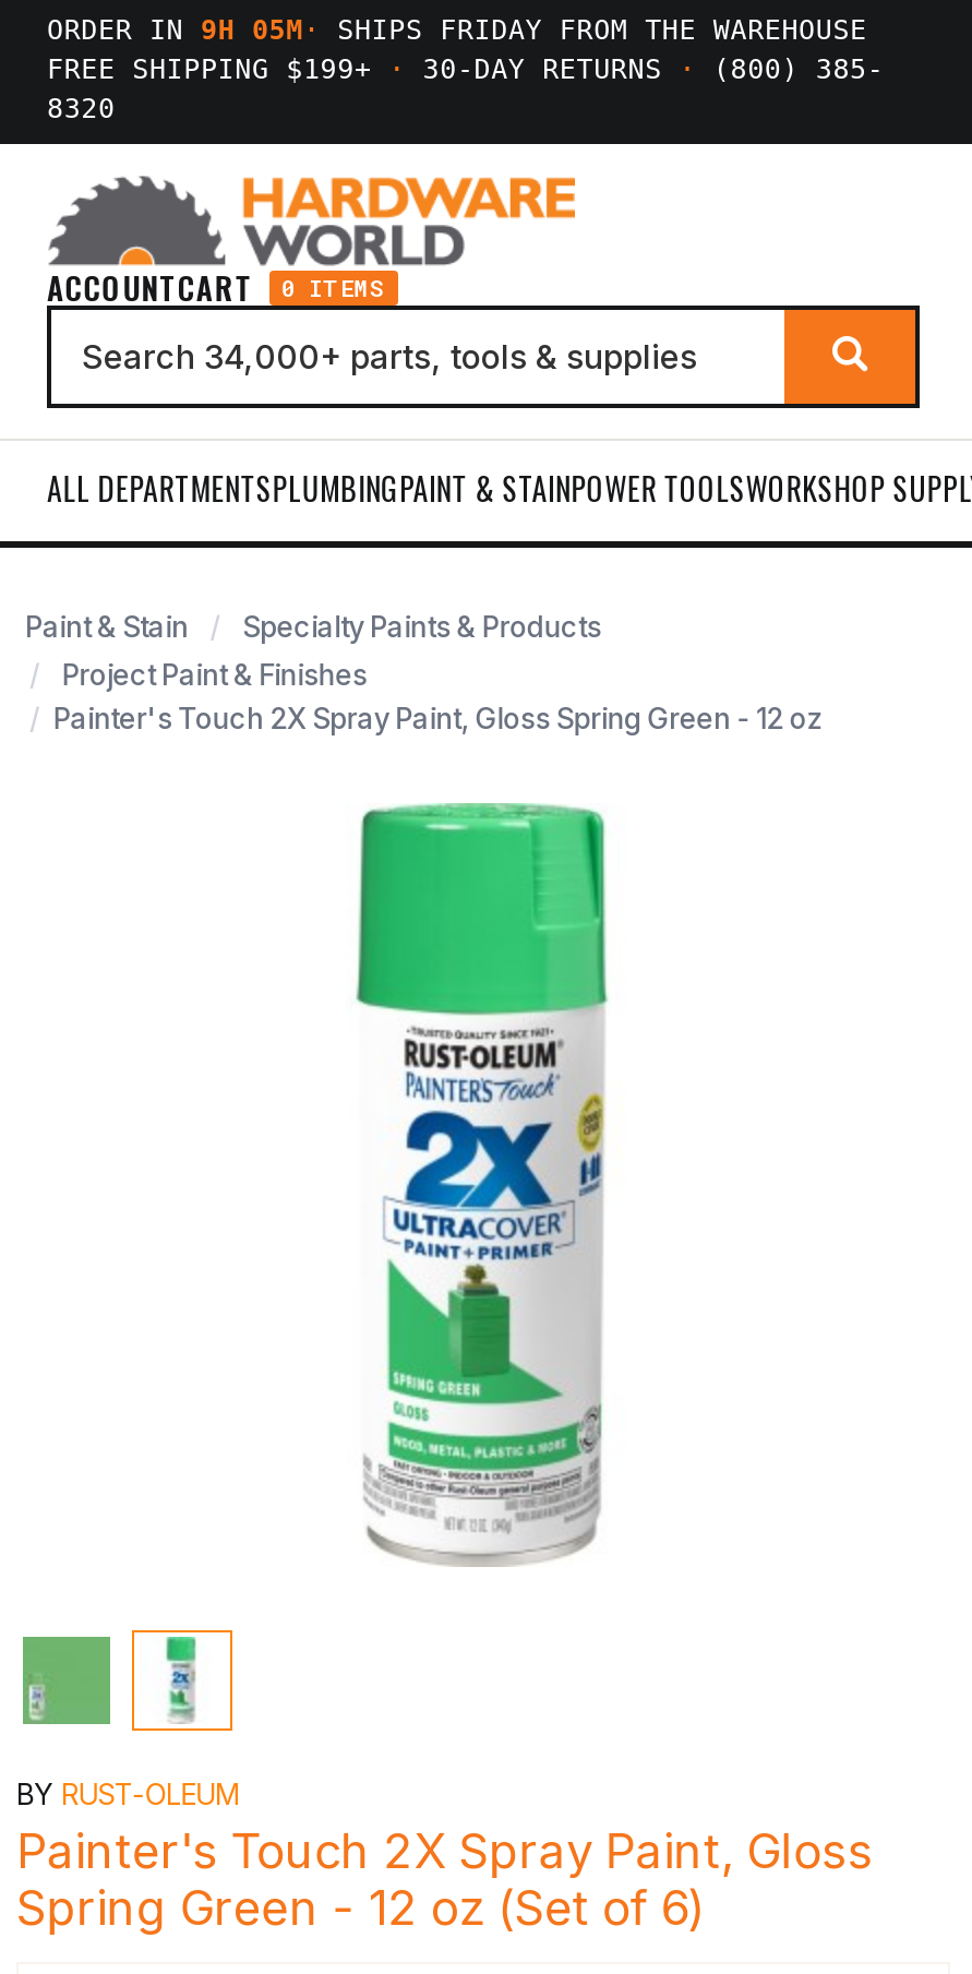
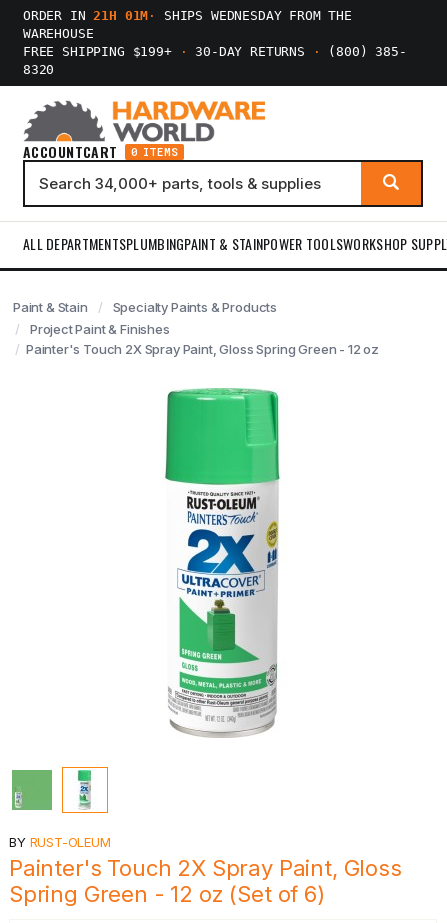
[47,13,867,46] ORDER IN 9H 05M · SHIPS FRIDAY FROM THE WAREHOUSE -> [23,8,352,41] ORDER IN 21H 01M · SHIPS WEDNESDAY FROM THE | WAREHOUSE

